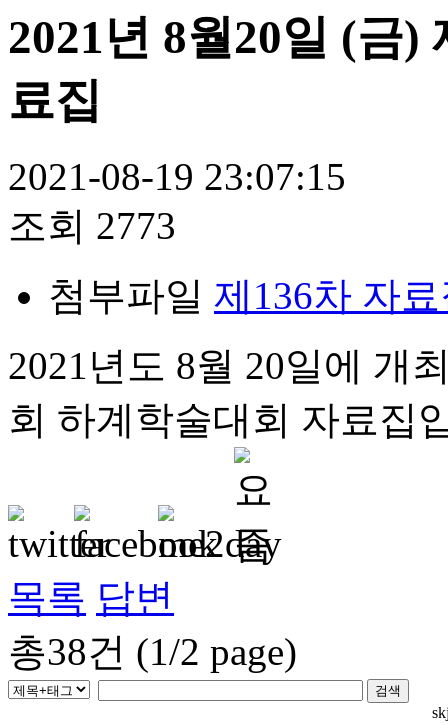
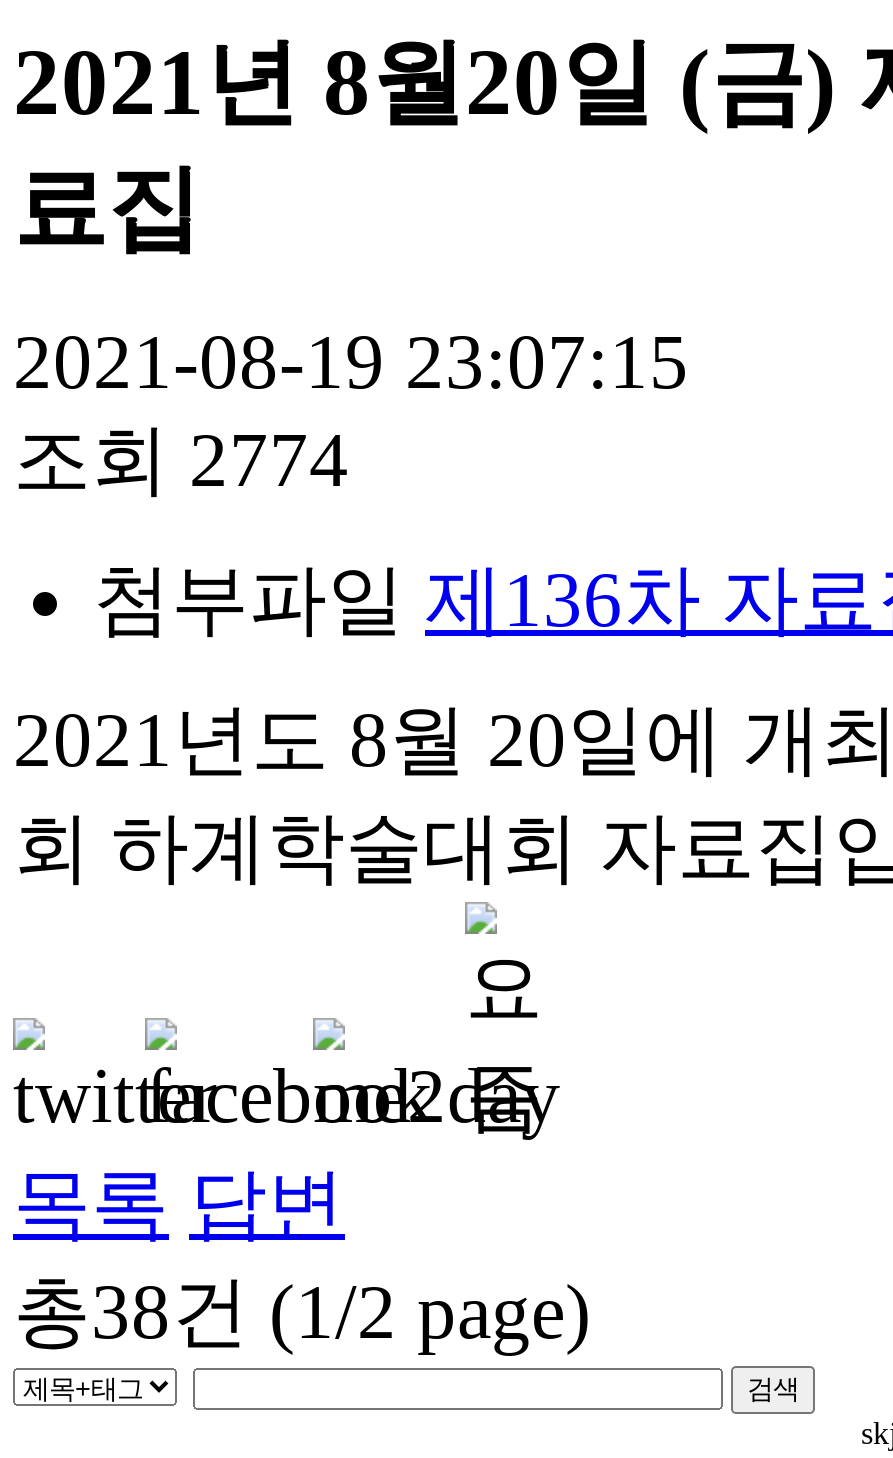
[8,204,176,247] 조회 2773 -> [13,415,349,501] 조회 2774

